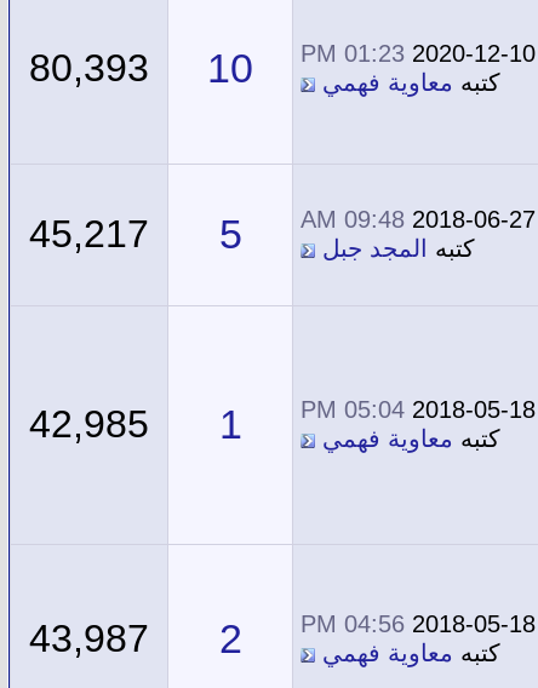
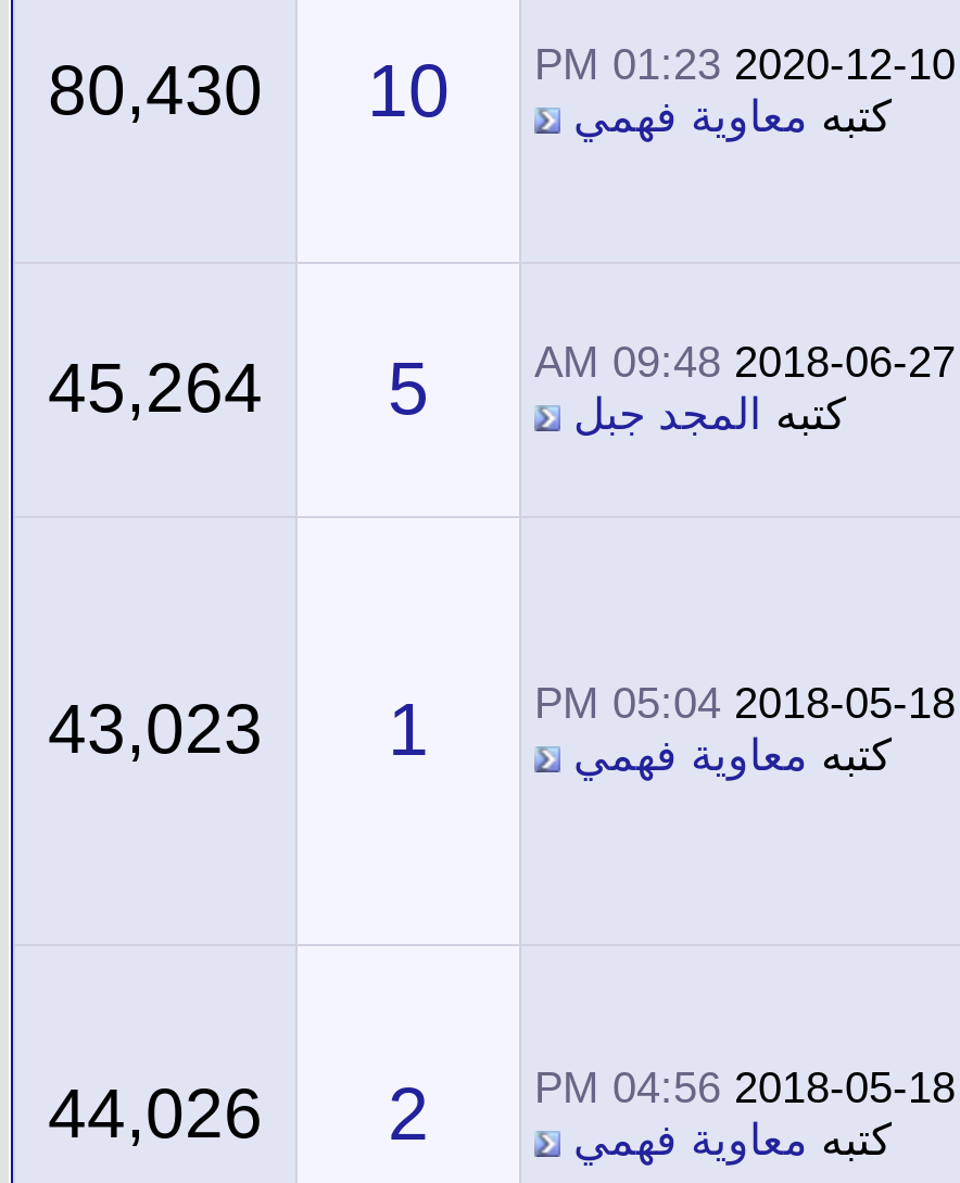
[29,45,253,91] 80,393 10 -> [48,49,450,131] 80,430 10
[29,211,242,257] 45,217 5 -> [48,347,429,429] 45,264 5
[29,401,242,447] 42,985 1 -> [48,688,429,770] 43,023 1
[29,615,242,661] 43,987 2 -> [48,1072,429,1155] 44,026 2

